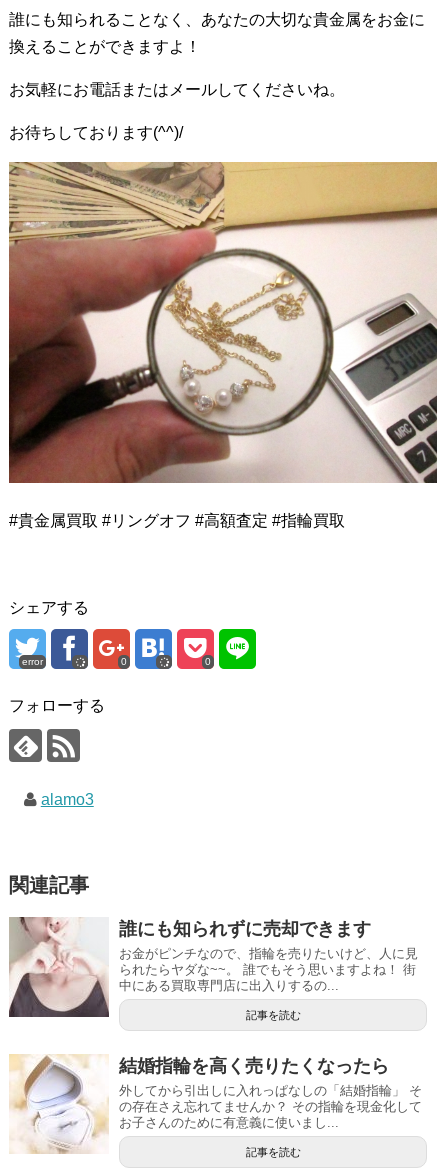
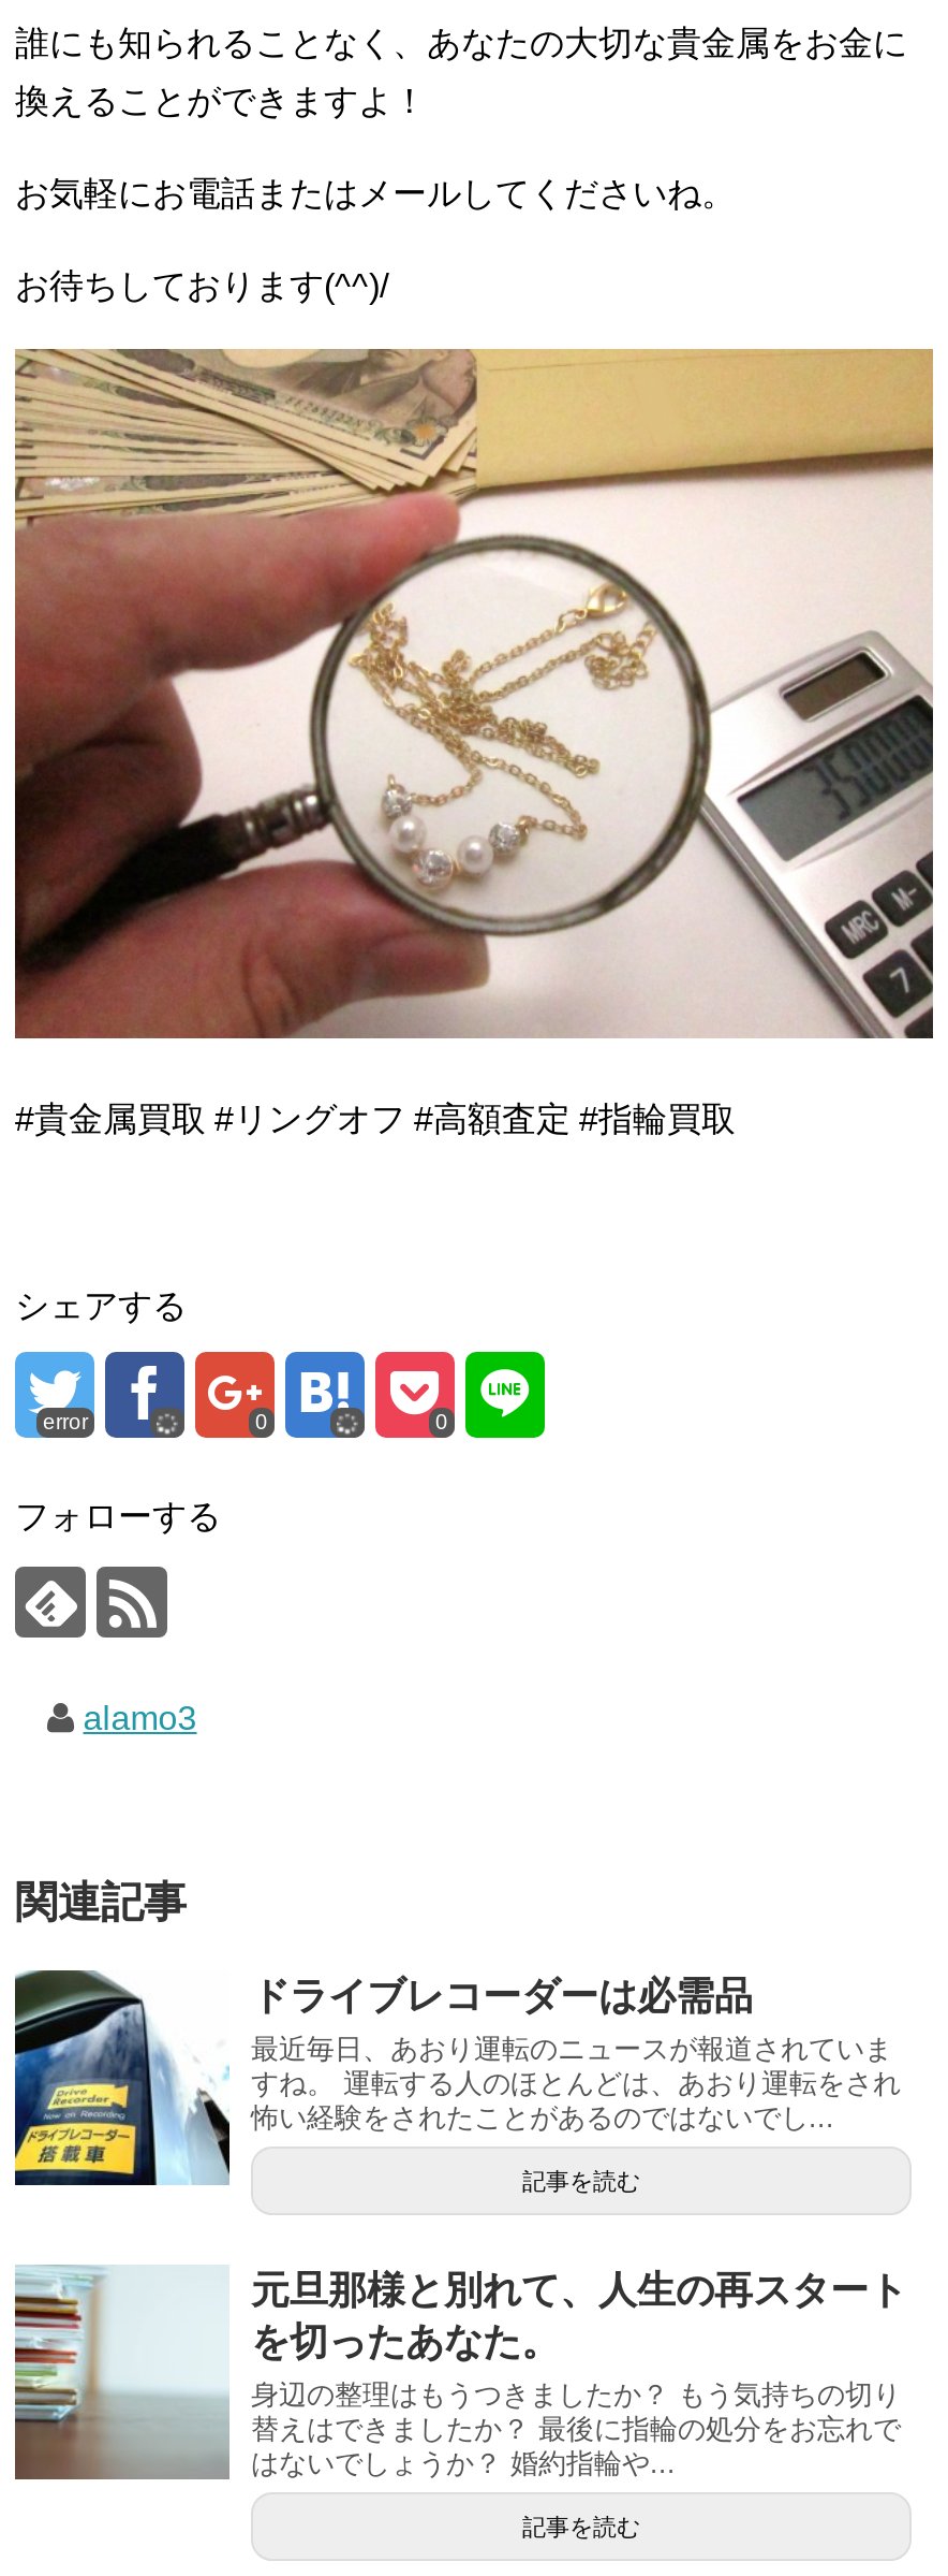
[9,917,418,1018] [image] | 誰にも知られずに売却できます | お金がピンチなので、指輪を売りたいけど、人に見 | られたらヤダな~~。 誰でもそう思いますよね！ 街 | 中にある買取専門店に出入りするの... -> [13,1970,901,2185] [image] | ドライブレコーダーは必需品 | 最近毎日、あおり運転のニュースが報道されていま | すね。 運転する人のほとんどは、あおり運転をされ | 怖い経験をされたことがあるのではないでし...
[9,1054,422,1155] [image] | 結婚指輪を高く売りたくなったら | 外してから引出しに入れっぱなしの「結婚指輪」 そ | の存在さえ忘れてませんか？ その指輪を現金化して | お子さんのために有意義に使いまし... -> [13,2265,907,2482] [image] | 元旦那様と別れて、人生の再スタート | を切ったあなた。 | 身辺の整理はもうつきましたか？ もう気持ちの切り | 替えはできましたか？ 最後に指輪の処分をお忘れで | はないでしょうか？ 婚約指輪や...

